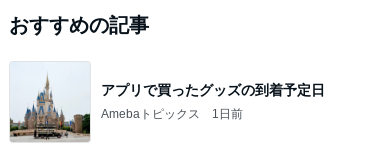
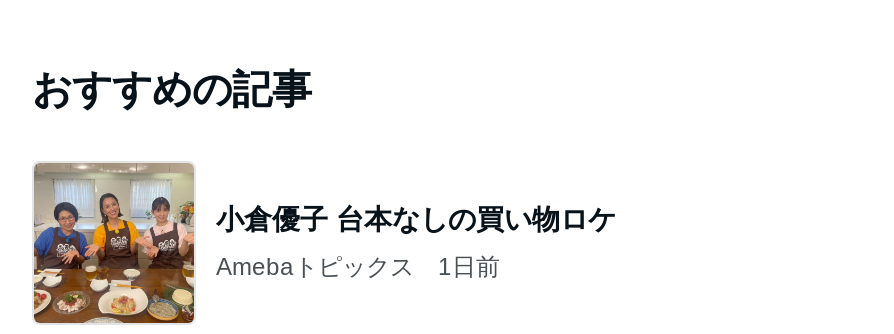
[9,62,325,142] [image] | アプリで買ったグッズの到着予定日 -> [32,161,616,325] [image] | 小倉優子 台本なしの買い物ロケ

